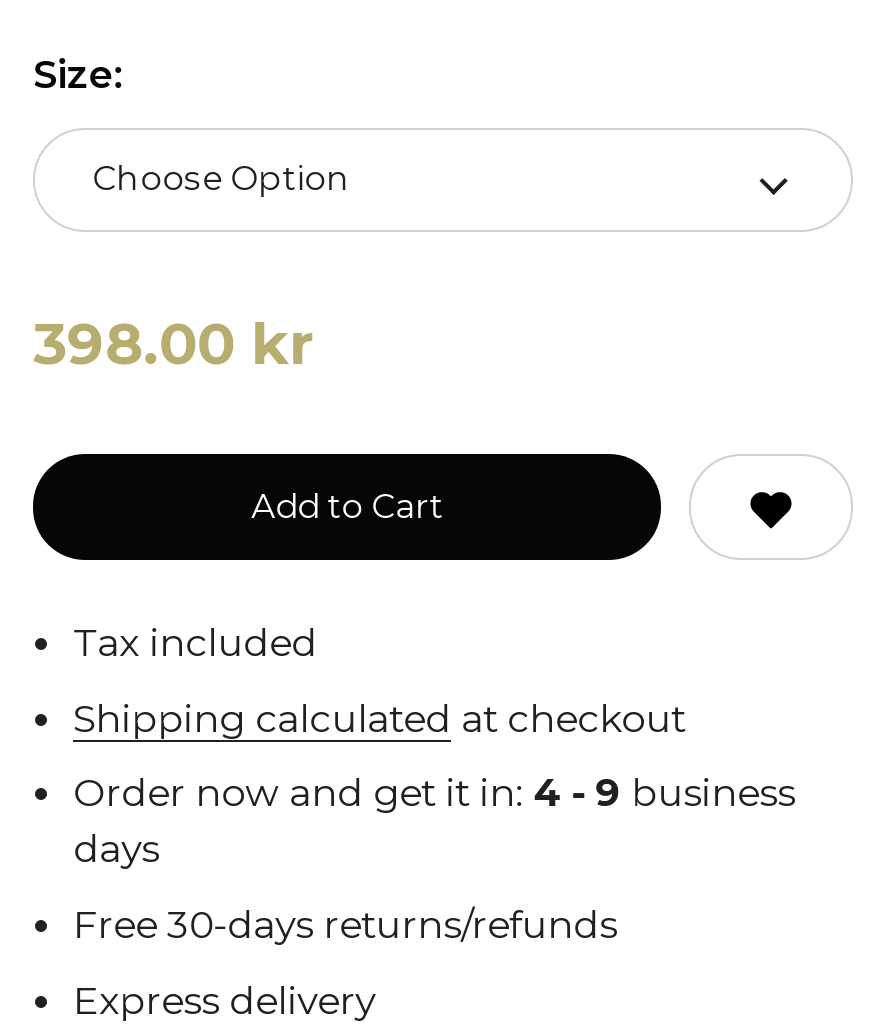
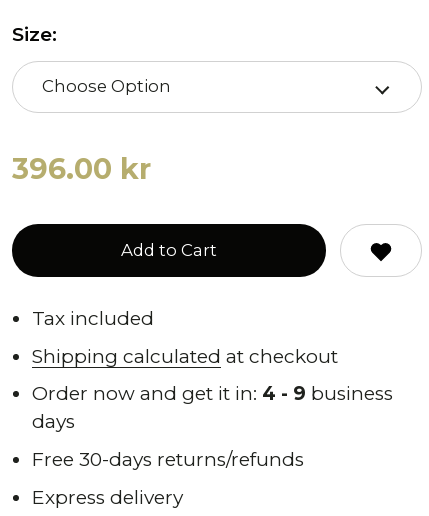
[33,308,313,378] 398.00 kr -> [12,151,151,186] 396.00 kr

